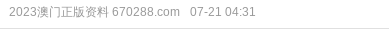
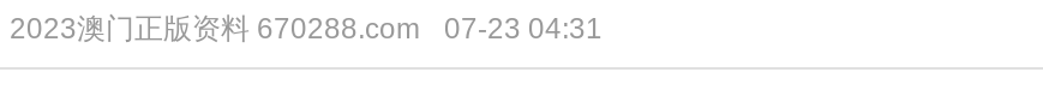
[9,5,256,19] 2023澳门正版资料 670288.com 07-21 04:31 -> [10,12,603,46] 2023澳门正版资料 670288.com 07-23 04:31

